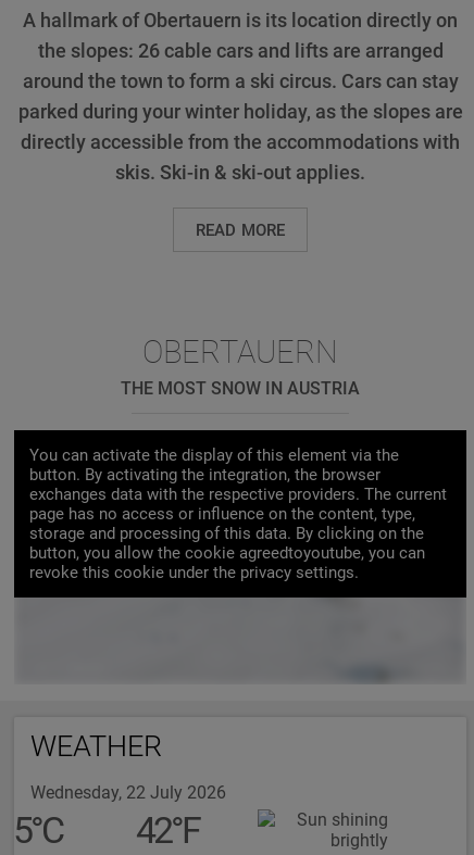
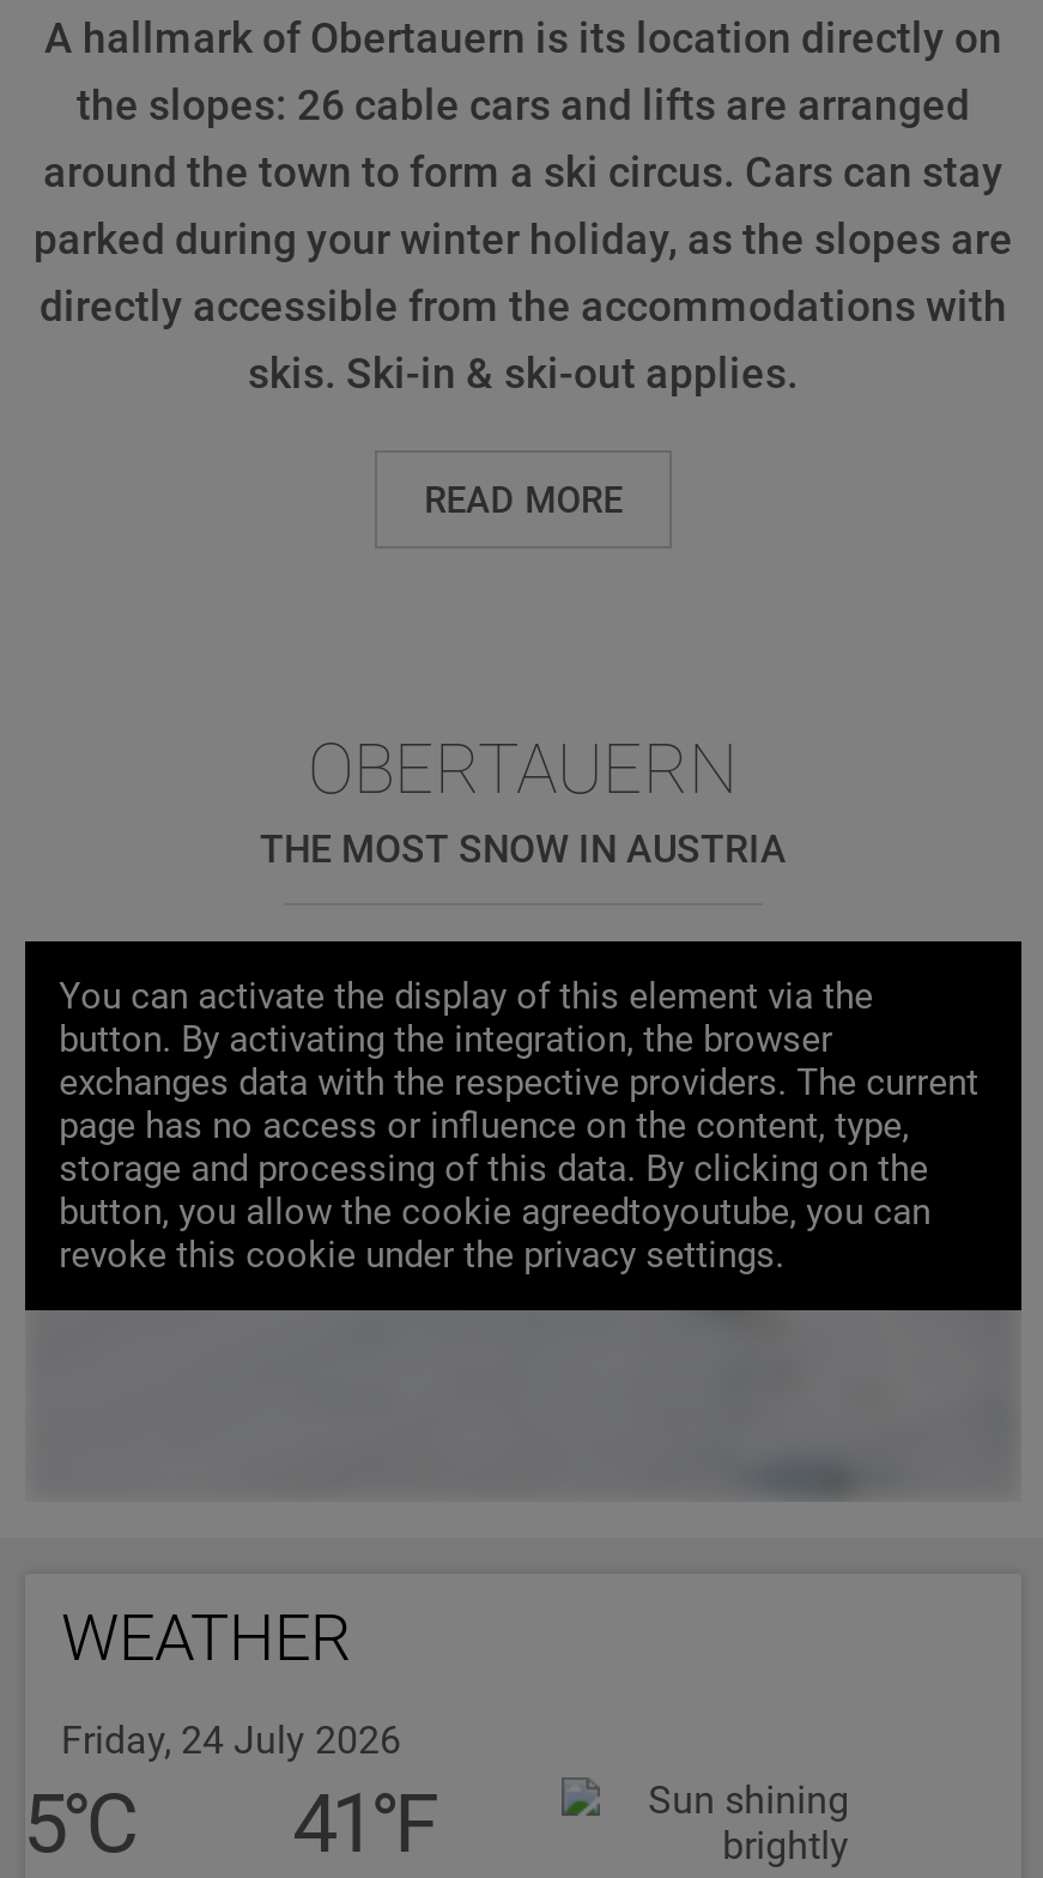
[30,783,226,803] Wednesday, 22 July 2026 -> [61,1718,401,1764] Friday, 24 July 2026
[13,809,199,852] 5°C 42°F -> [23,1777,433,1871] 5°C 41°F

